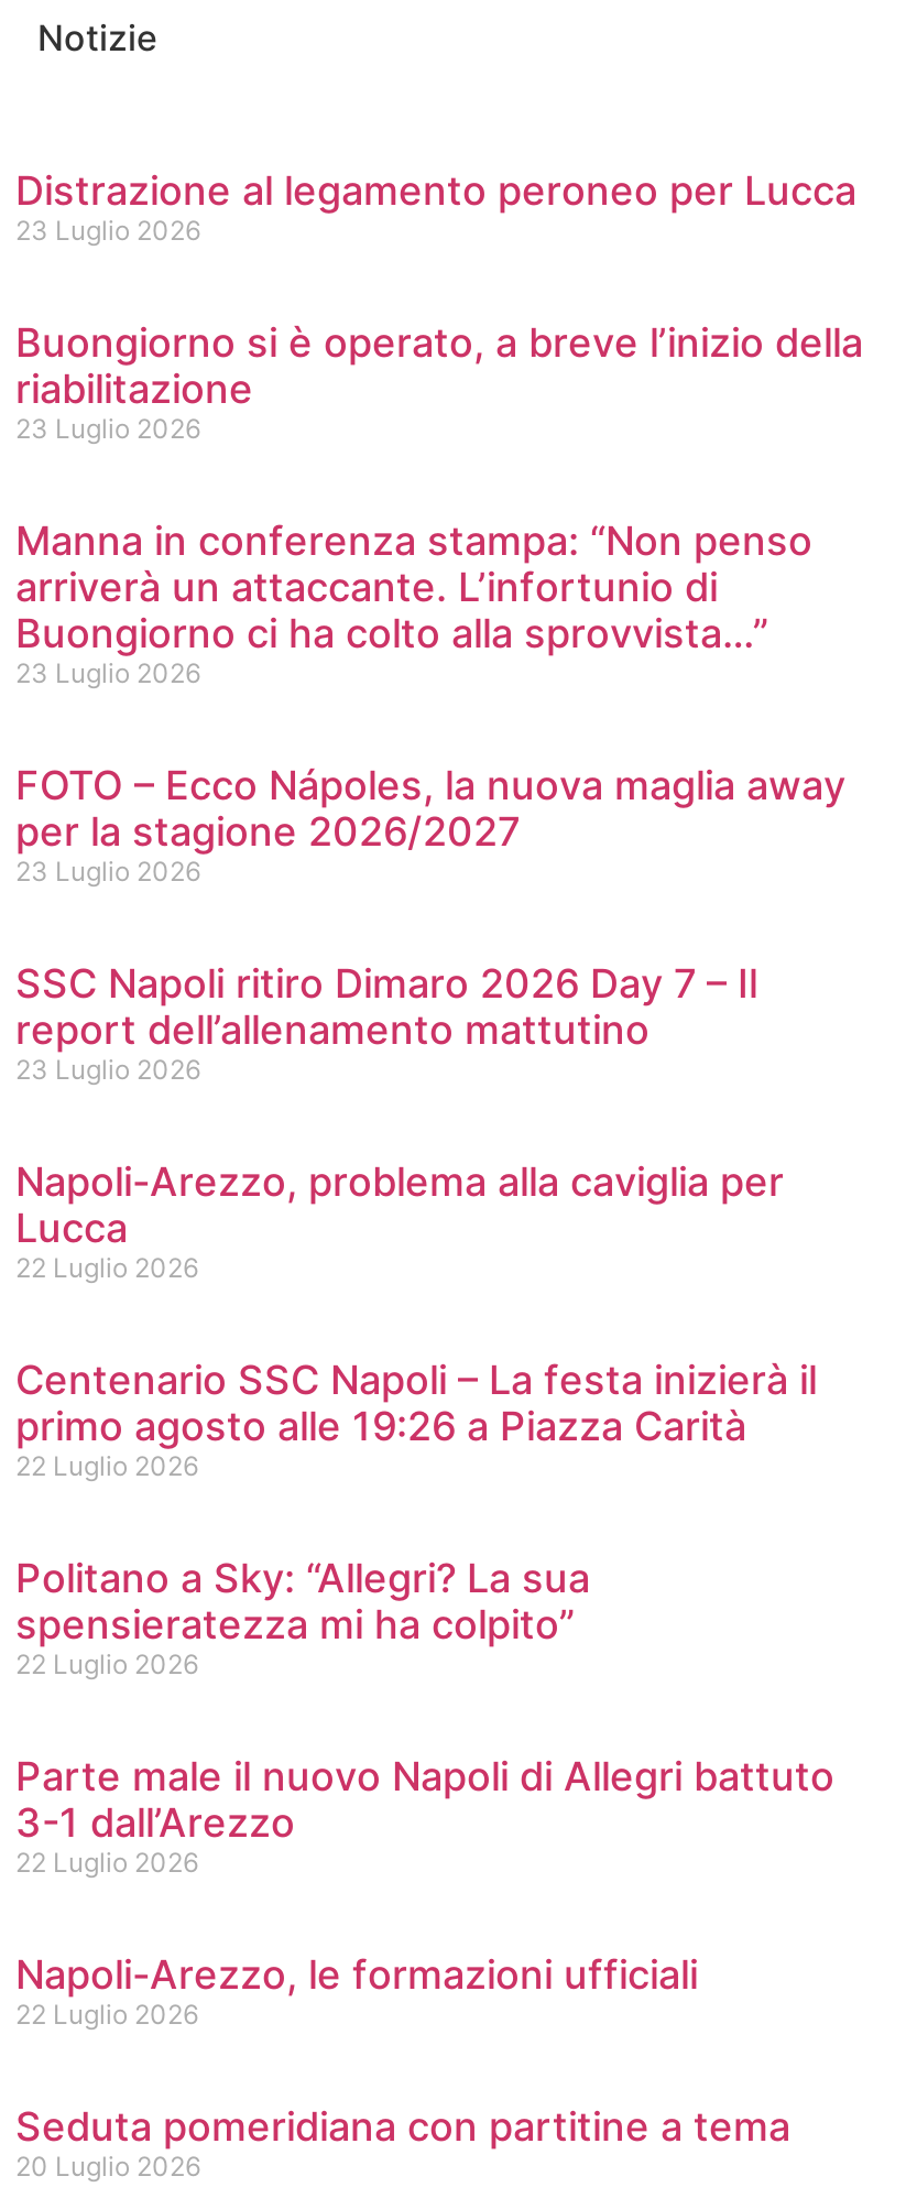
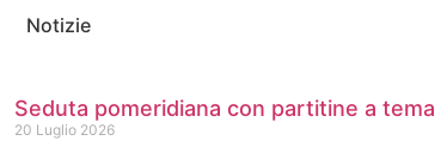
[15,167,863,2030] Distrazione al legamento peroneo per Lucca | 23 Luglio 2026 | Buongiorno si è operato, a breve l’inizio della | riabilitazione | 23 Luglio 2026 | Manna in conferenza stampa: “Non penso | arriverà un attaccante. L’infortunio di | Buongiorno ci ha colto alla sprovvista…” | 23 Luglio 2026 | FOTO – Ecco Nápoles, la nuova maglia away | per la stagione 2026/2027 | 23 Luglio 2026 | SSC Napoli ritiro Dimaro 2026 Day 7 – Il | report dell’allenamento mattutino | 23 Luglio 2026 | Napoli-Arezzo, problema alla caviglia per | Lucca | 22 Luglio 2026 | Centenario SSC Napoli – La festa inizierà il | primo agosto alle 19:26 a Piazza Carità | 22 Luglio 2026 | Politano a Sky: “Allegri? La sua | spensieratezza mi ha colpito” | 22 Luglio 2026 | Parte male il nuovo Napoli di Allegri battuto | 3-1 dall’Arezzo | 22 Luglio 2026 | Napoli-Arezzo, le formazioni ufficiali | 22 Luglio 2026 -> none

